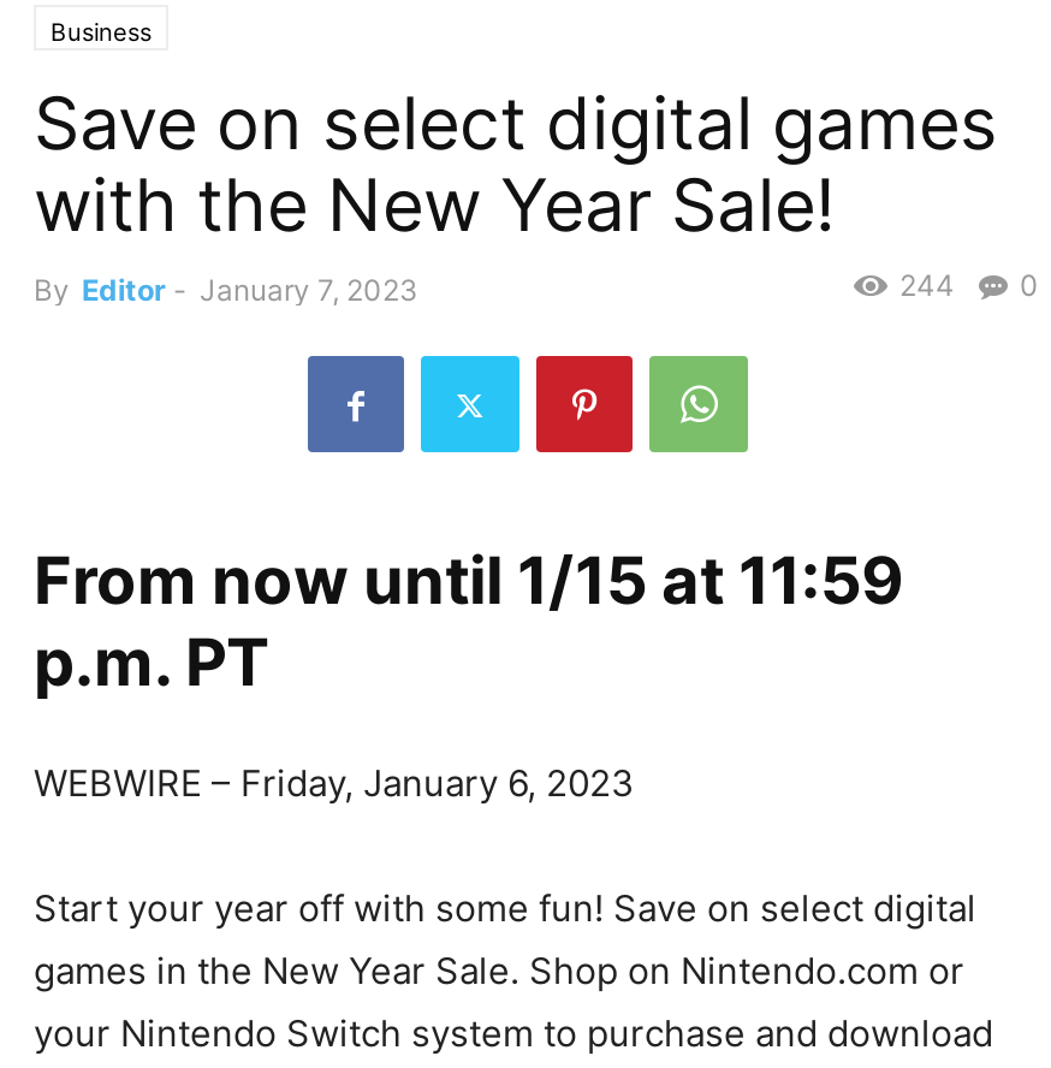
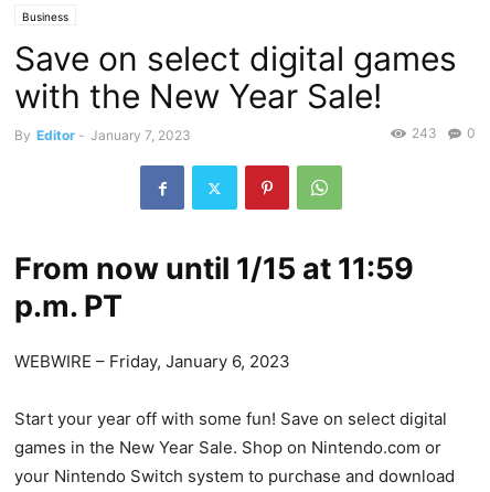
[899,267,1039,303] 244 0 -> [412,125,476,141] 243 0

